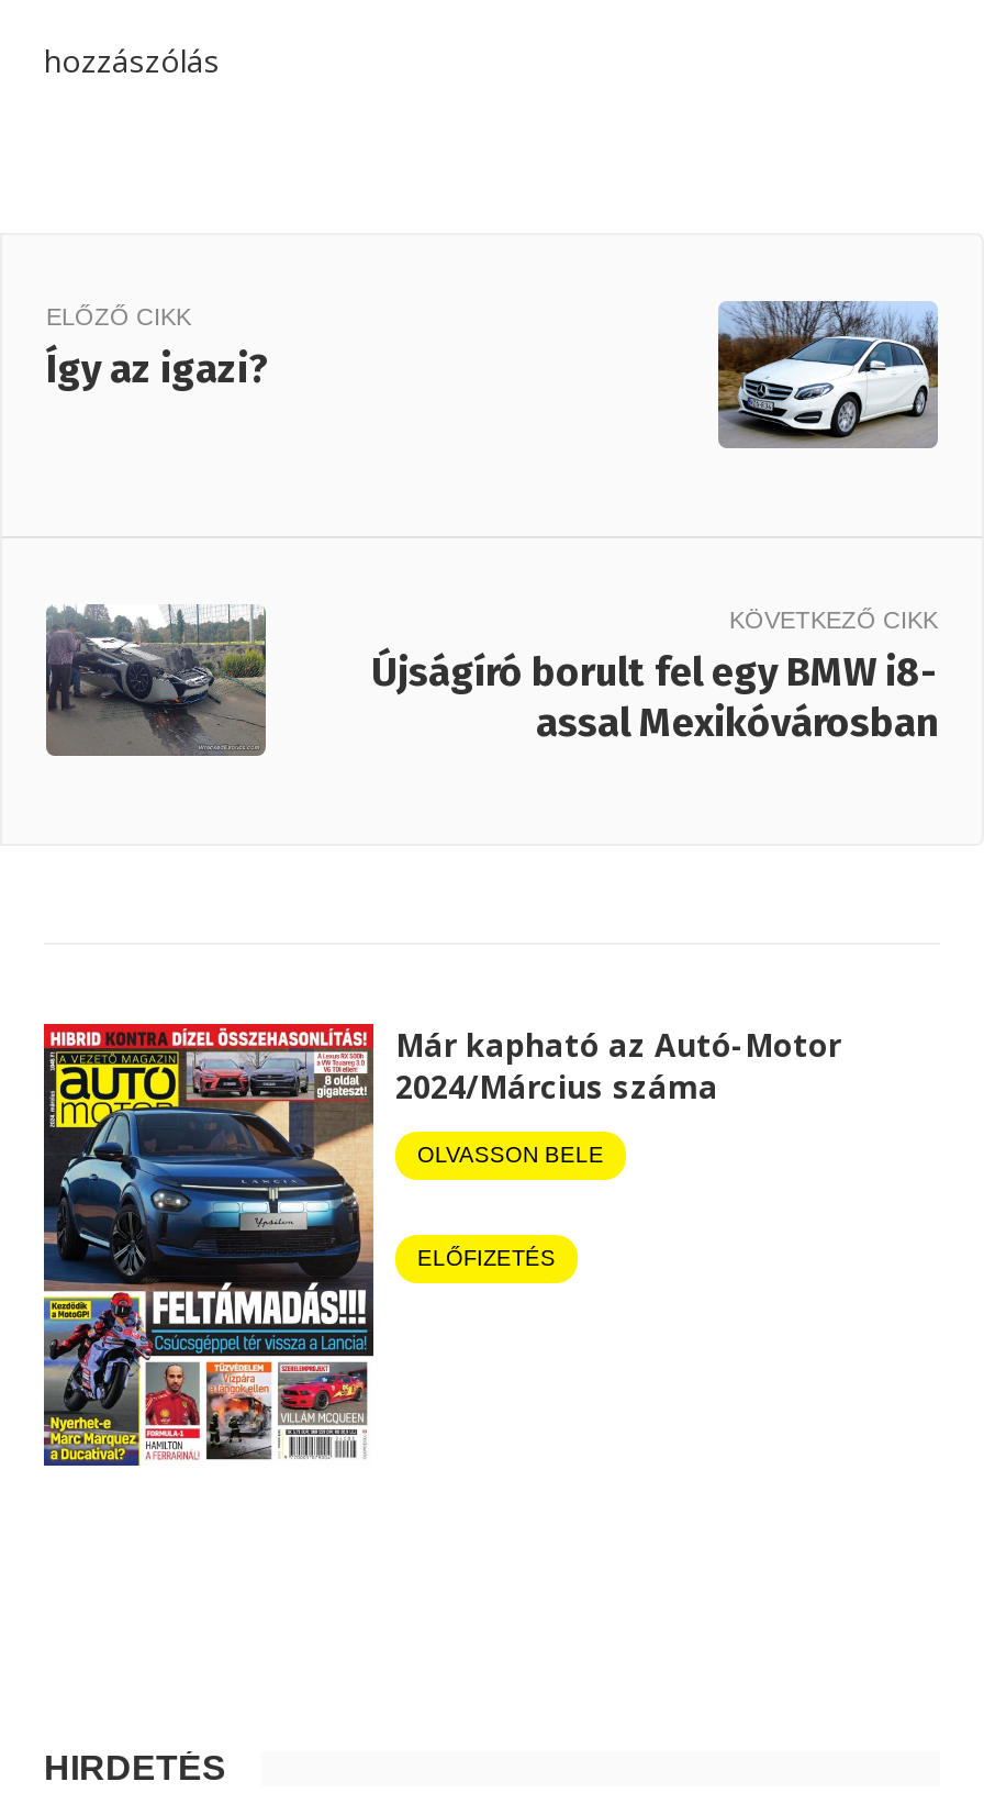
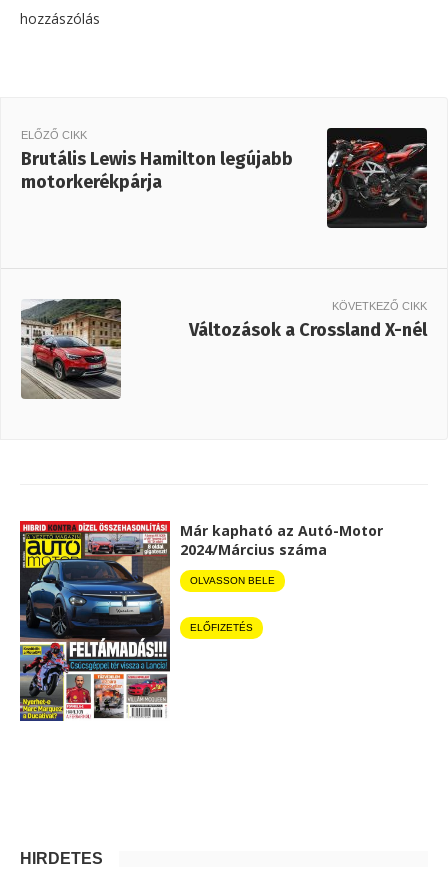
[718,299,938,450] [image] -> [326,127,428,229] [image]
[46,346,268,395] Így az igazi? -> [21,148,293,193] Brutális Lewis Hamilton legújabb | motorkerékpárja
[44,604,266,756] [image] -> [21,298,120,399] [image]
[371,650,938,748] Újságíró borult fel egy BMW i8- | assal Mexikóvárosban -> [189,319,427,341] Változások a Crossland X-nél

